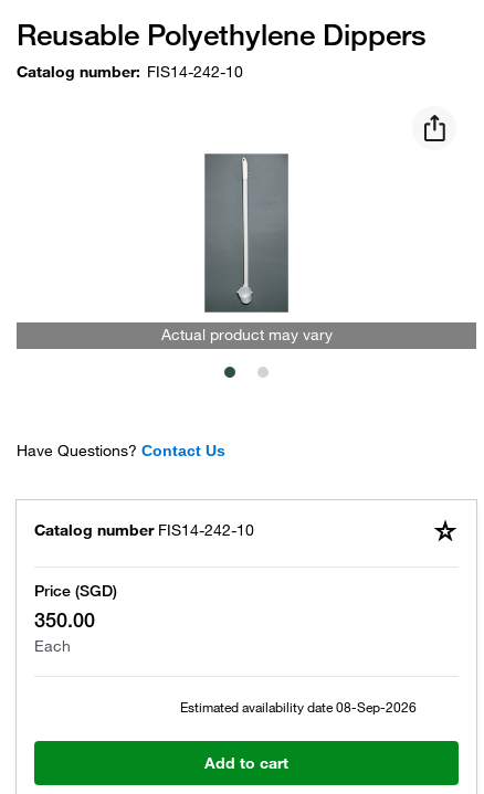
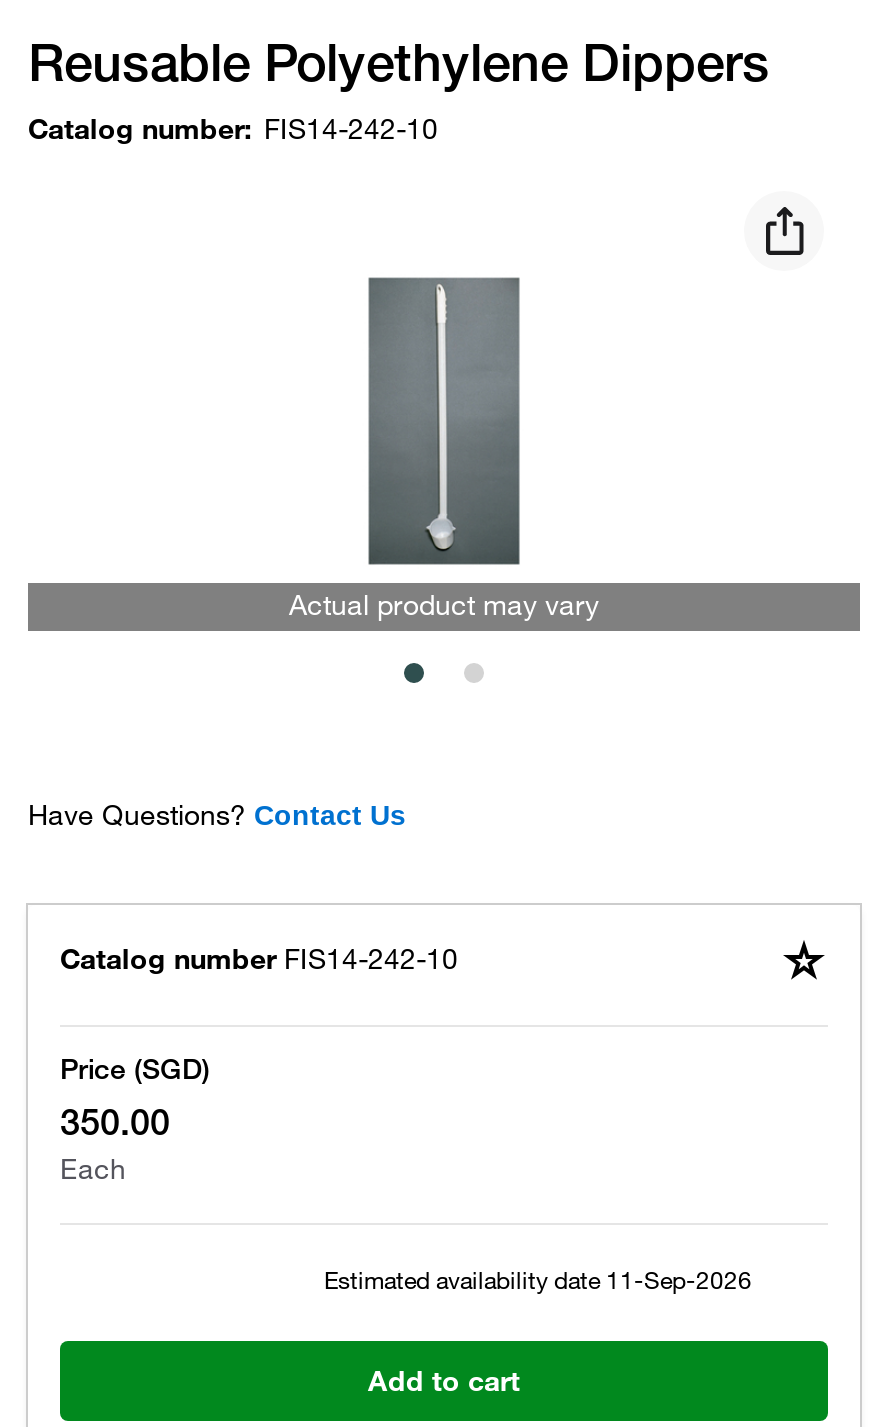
[180,698,417,716] Estimated availability date 08-Sep-2026 -> [324,1263,752,1295] Estimated availability date 11-Sep-2026

